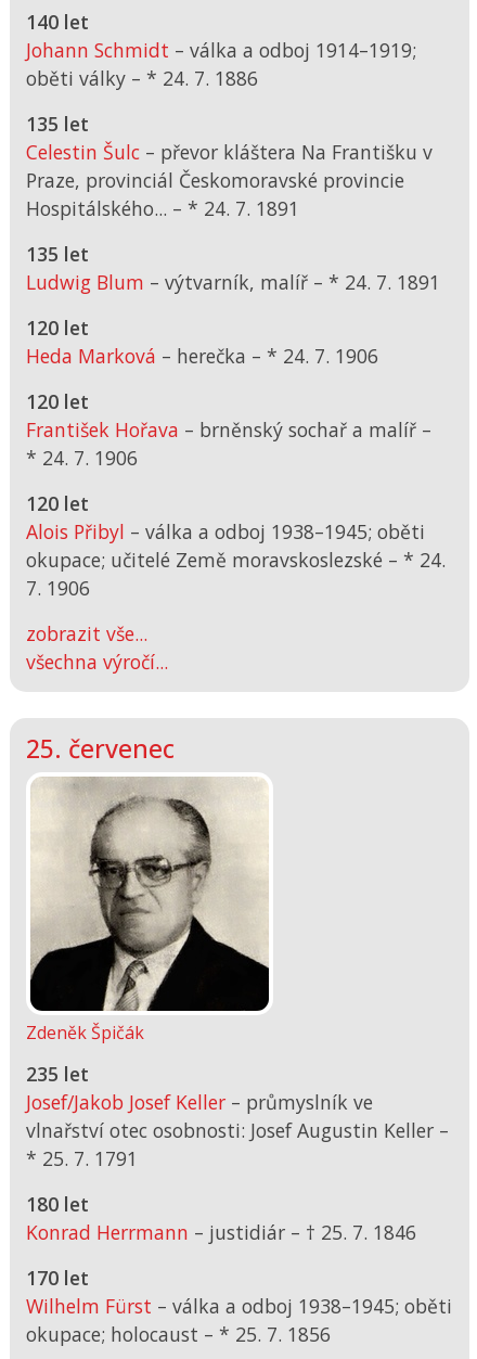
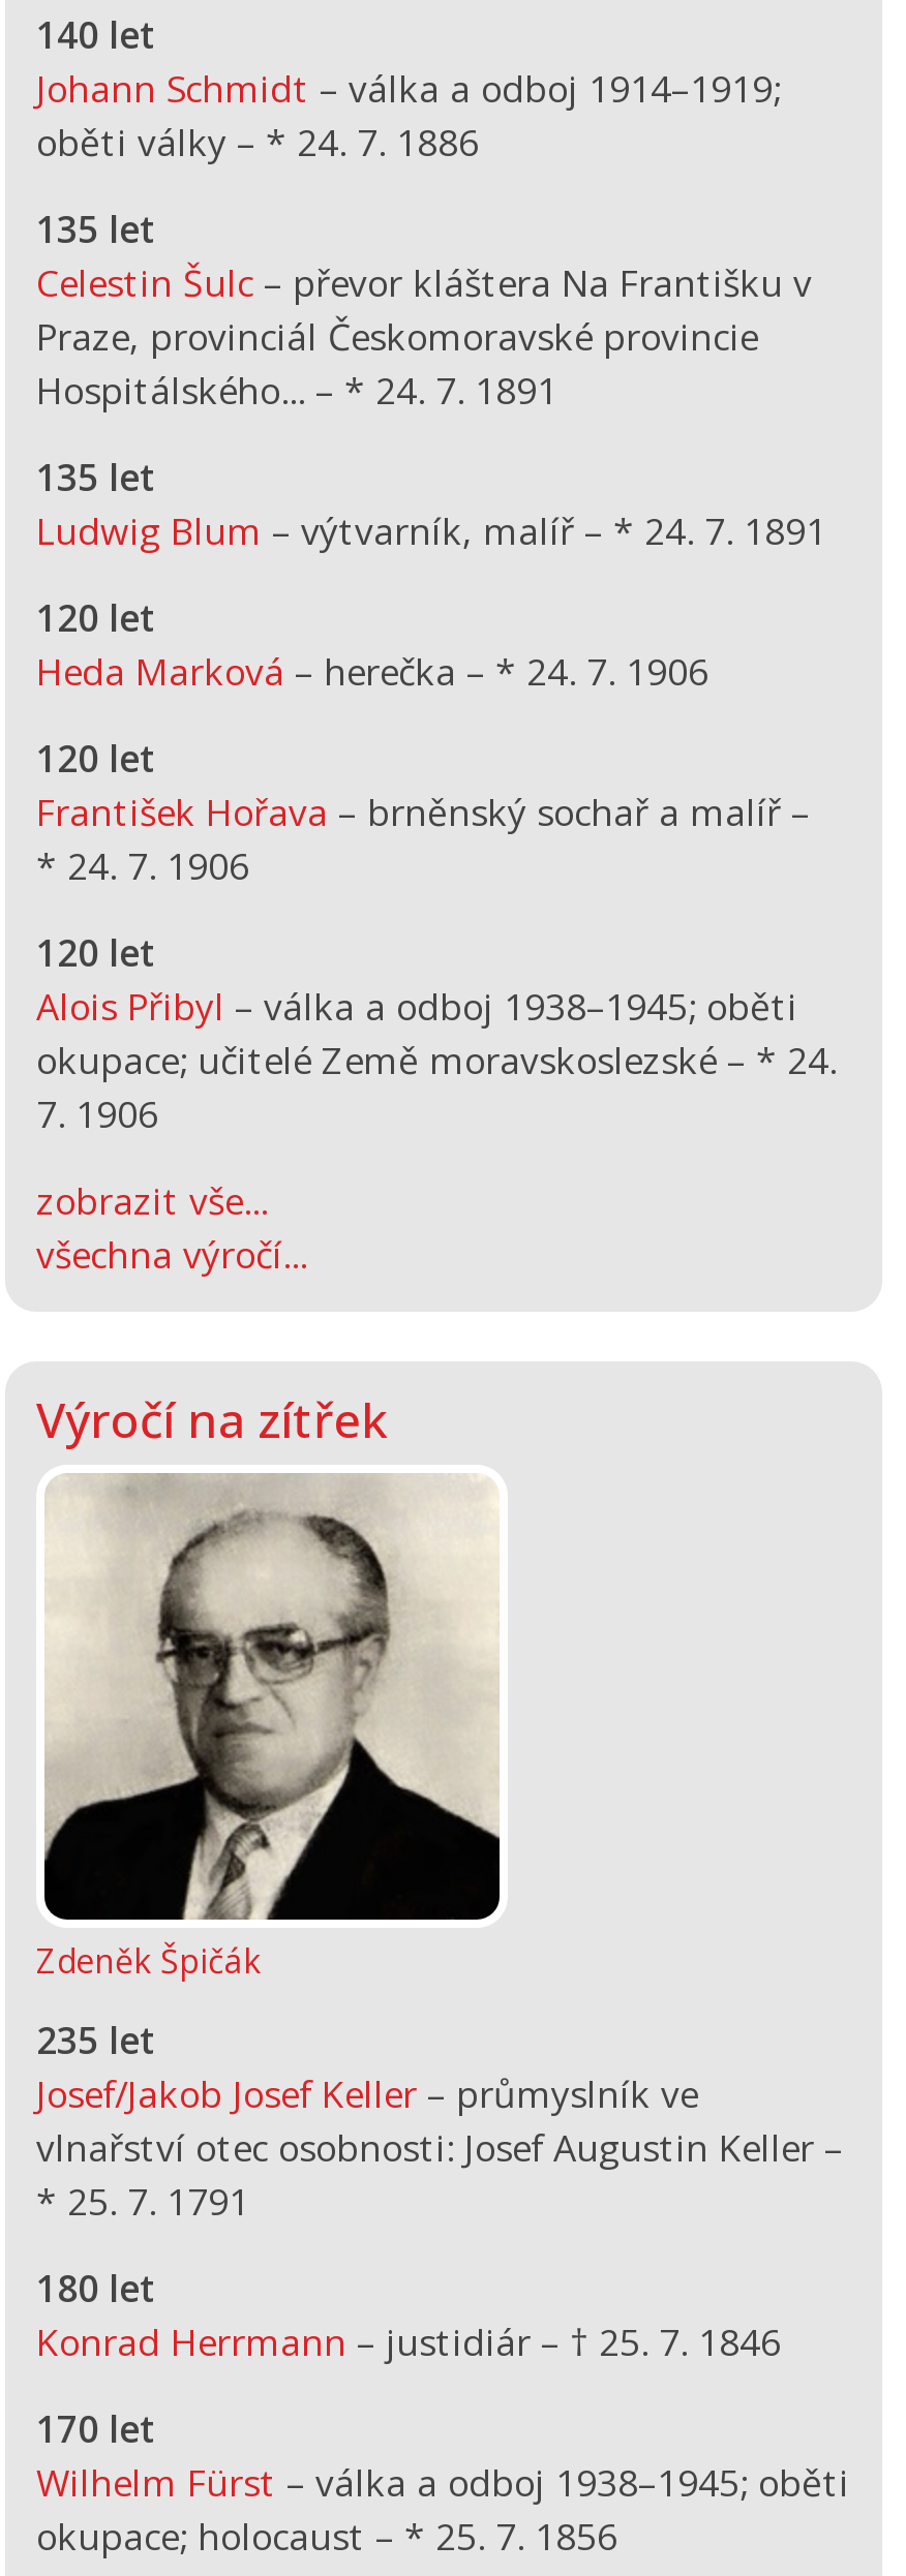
[26,731,175,766] 25. červenec -> [36,1387,388,1453] Výročí na zítřek

